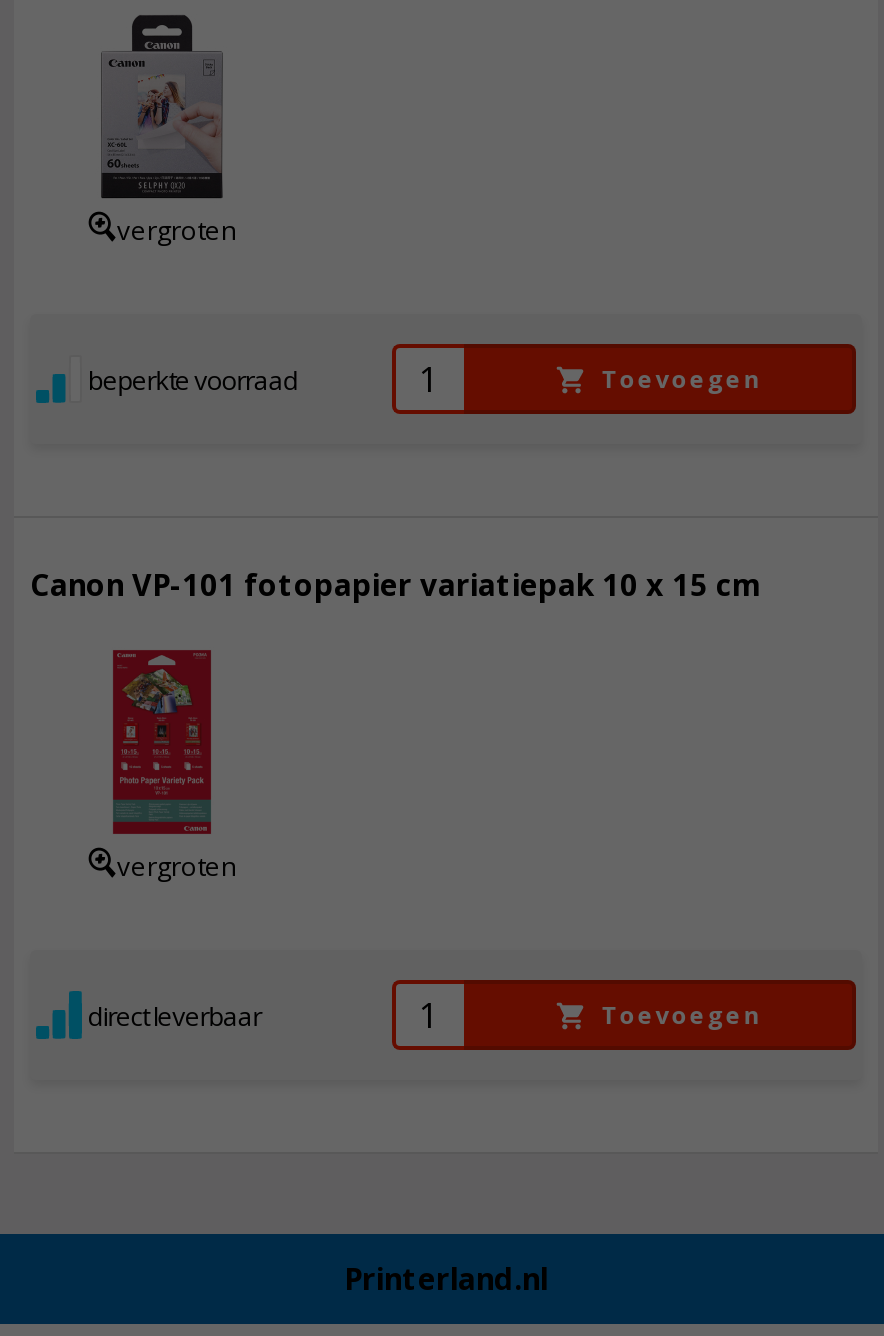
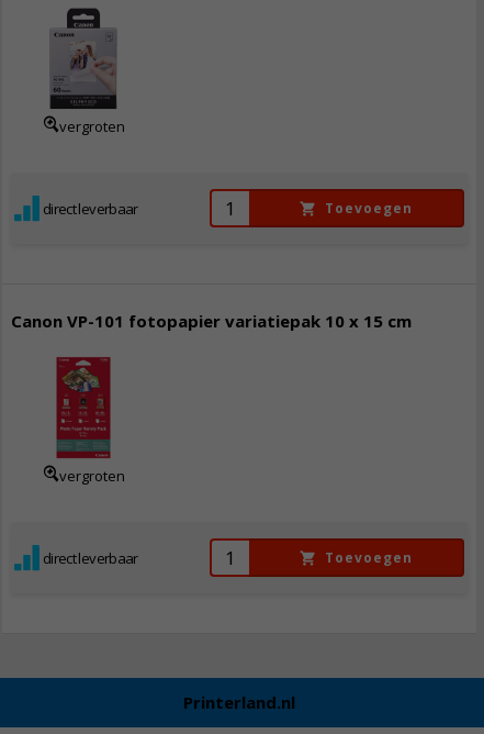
[88,361,298,397] beperkte voorraad -> [43,198,138,218] direct leverbaar

